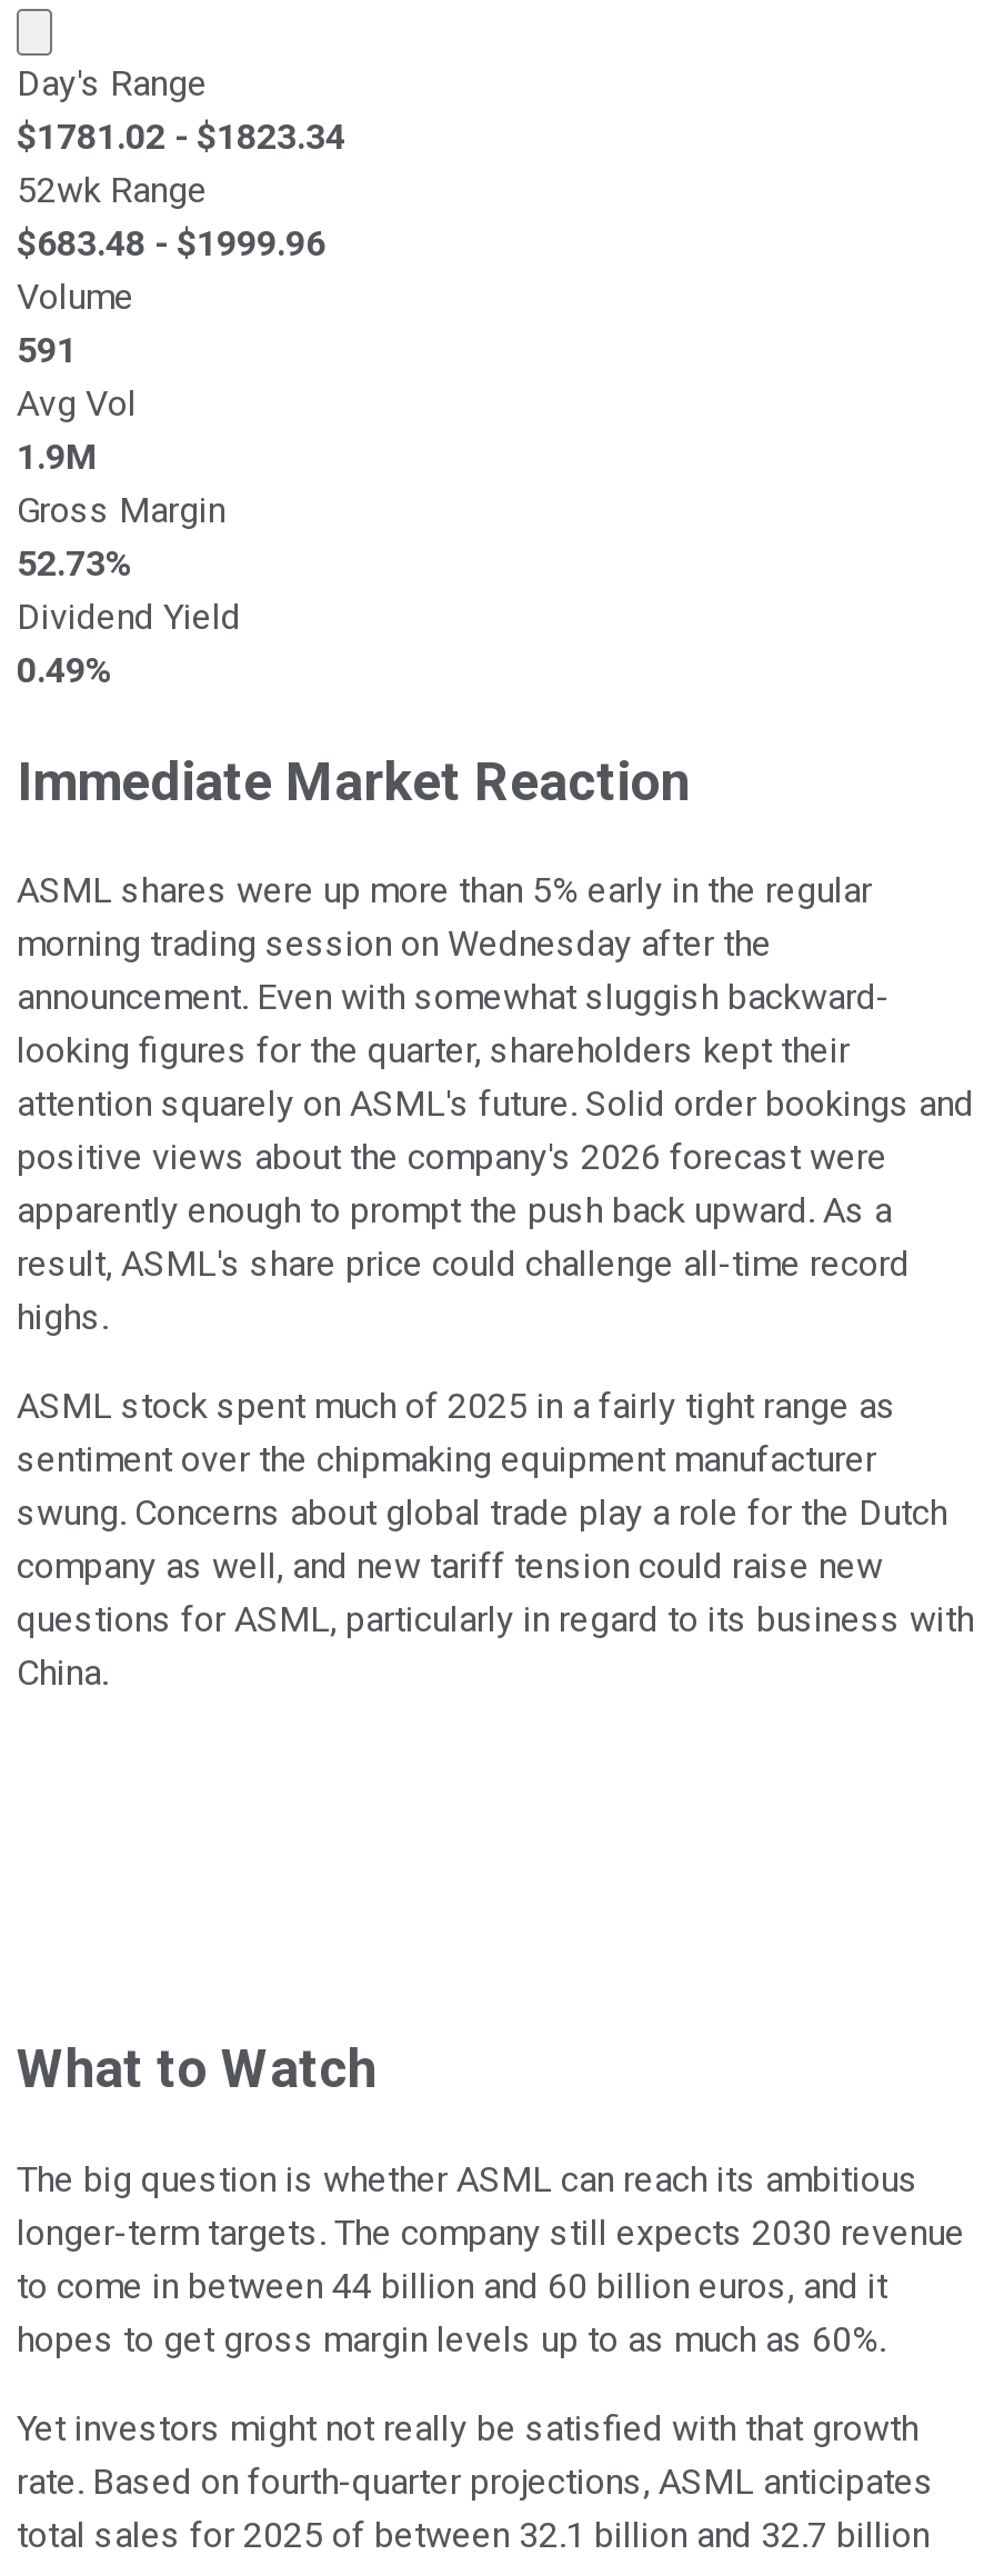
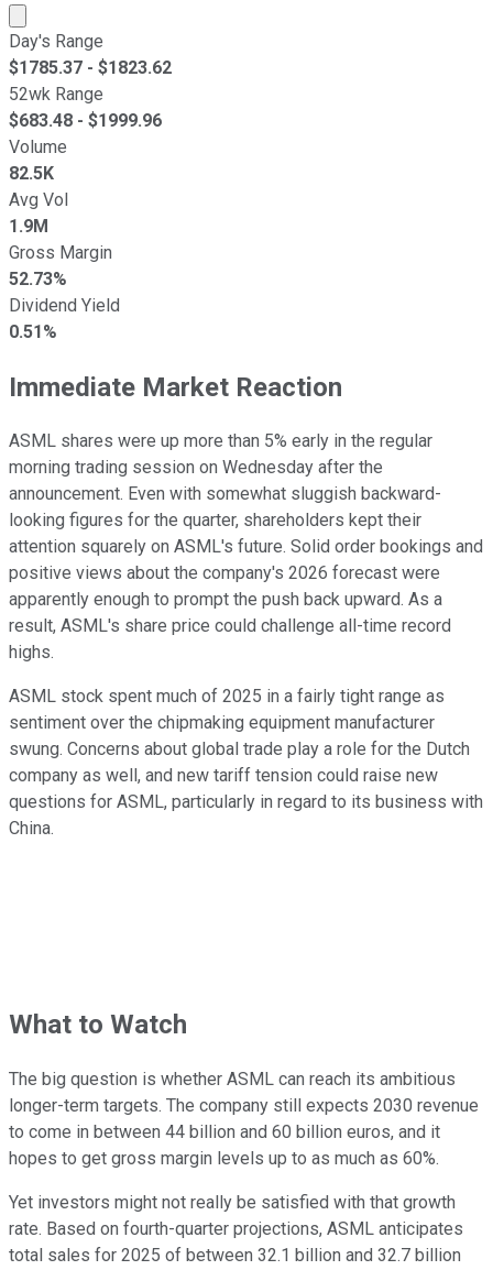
[17,115,345,157] $1781.02 - $1823.34 -> [9,57,172,78] $1785.37 - $1823.62
[17,328,77,370] 591 -> [9,162,54,183] 82.5K
[17,648,114,690] 0.49% -> [9,321,57,342] 0.51%

